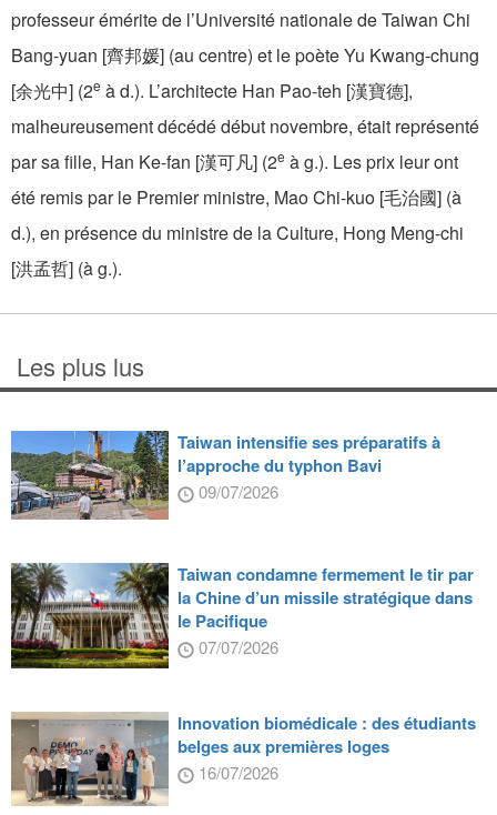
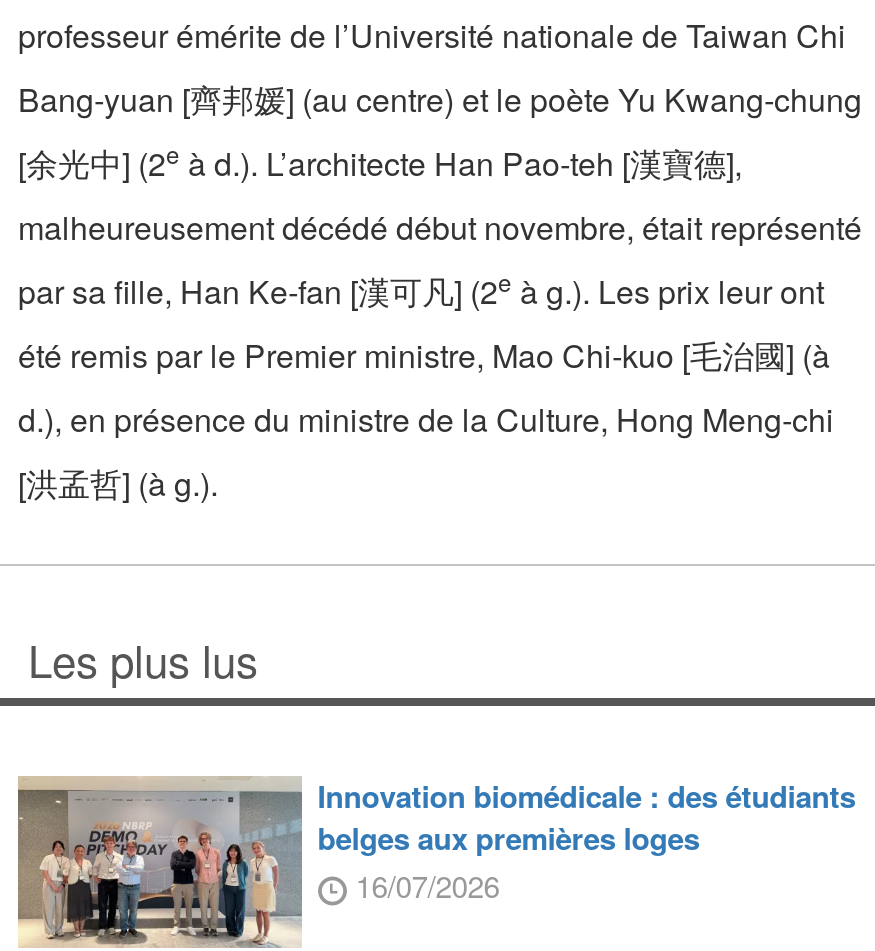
[10,430,473,659] [image] | Taiwan intensifie ses préparatifs à | l’approche du typhon Bavi | 09/07/2026 | Taiwan condamne fermement le tir par | la Chine d’un missile stratégique dans | le Pacifique | 07/07/2026 -> none
[10,562,170,670] [image] -> none

